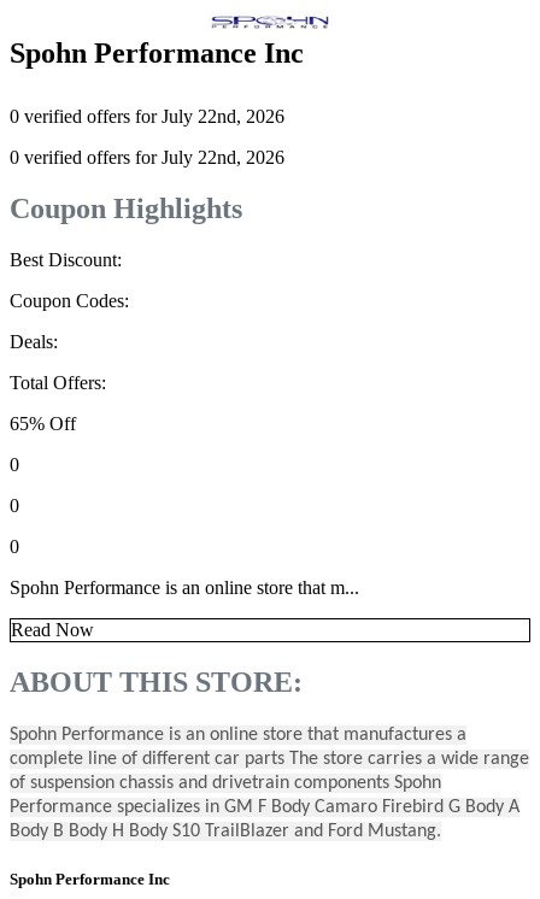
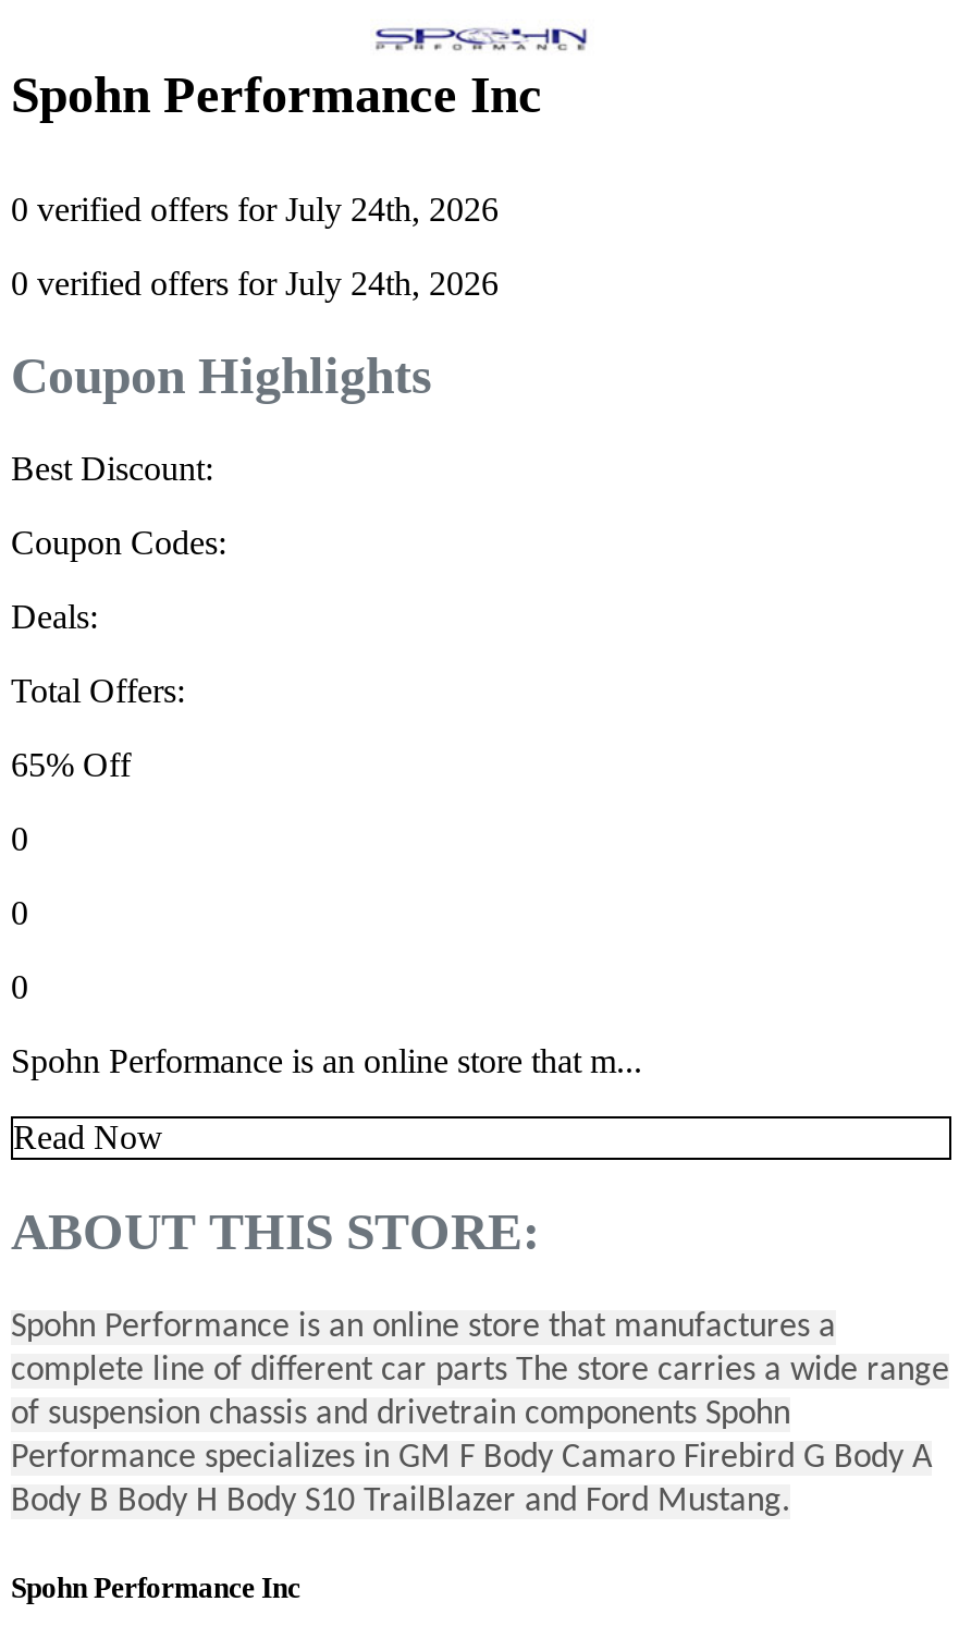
[10,106,284,127] 0 verified offers for July 22nd, 2026 -> [11,191,499,228] 0 verified offers for July 24th, 2026
[10,147,284,168] 0 verified offers for July 22nd, 2026 -> [11,265,499,302] 0 verified offers for July 24th, 2026

